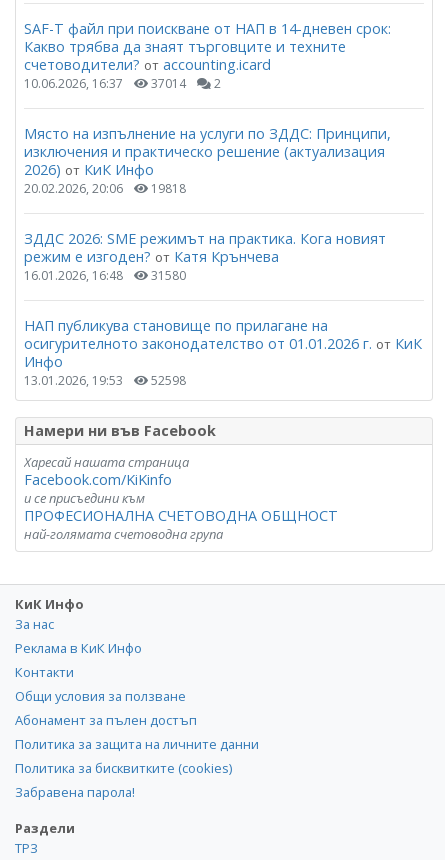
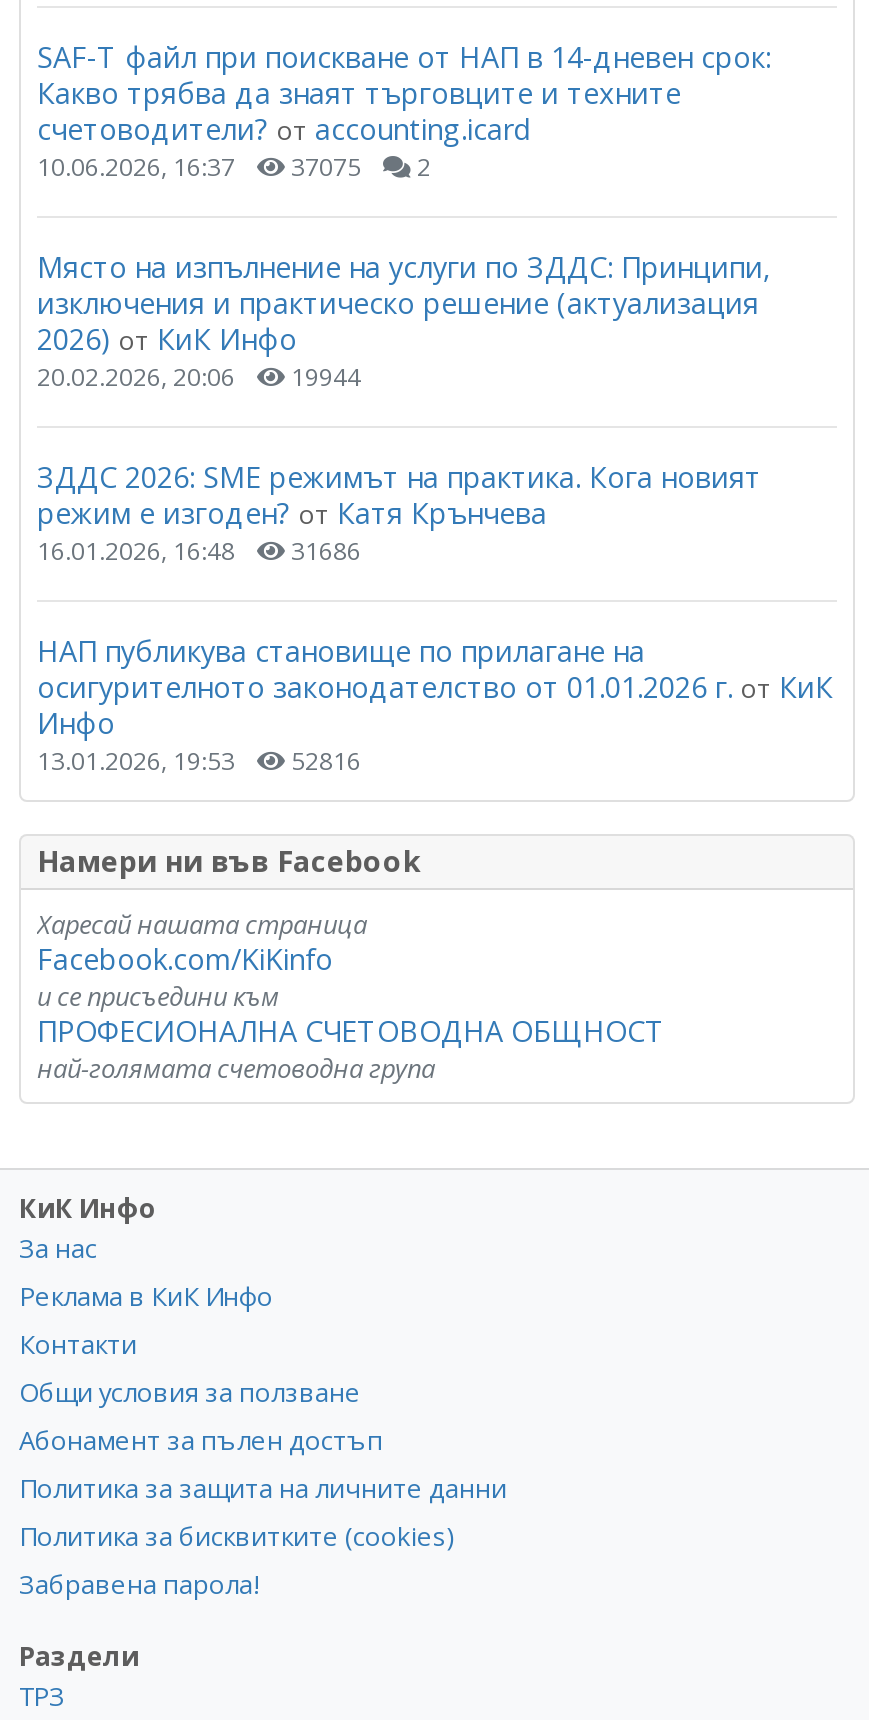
[24,75,221,92] 10.06.2026, 16:37 37014 2 -> [37,151,431,185] 10.06.2026, 16:37 37075 2
[24,180,186,197] 20.02.2026, 20:06 19818 -> [37,361,361,395] 20.02.2026, 20:06 19944
[24,267,186,284] 16.01.2026, 16:48 31580 -> [37,535,361,569] 16.01.2026, 16:48 31686
[24,372,186,389] 13.01.2026, 19:53 52598 -> [37,745,361,779] 13.01.2026, 19:53 52816

